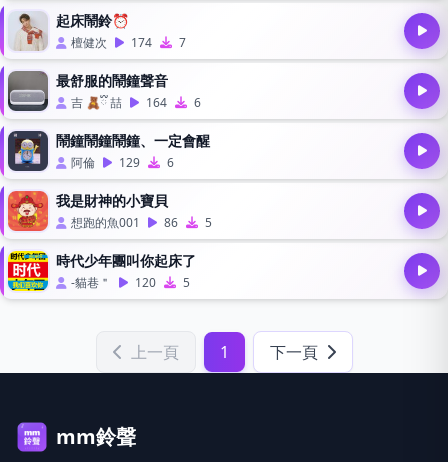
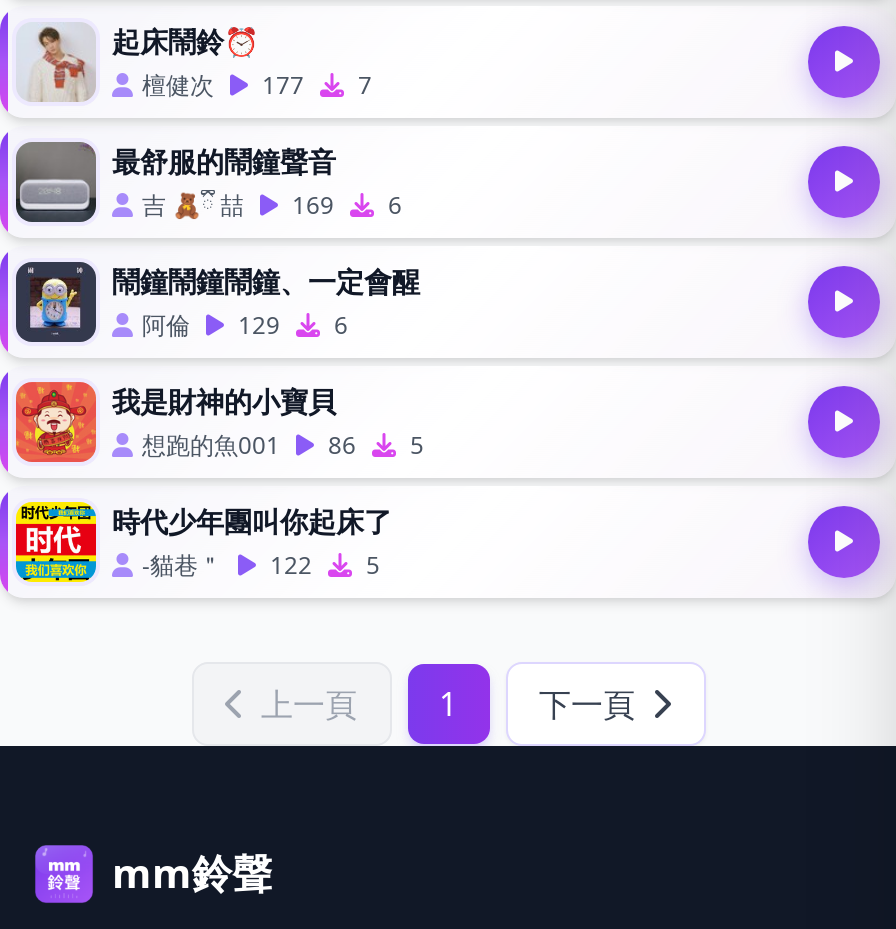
[71,34,186,51] 檀健次 174 7 -> [142,68,372,102] 檀健次 177 7
[143,94,167,111] 164 -> [286,188,334,222] 169
[71,274,190,291] -貓巷＂ 120 5 -> [142,548,380,582] -貓巷＂ 122 5

